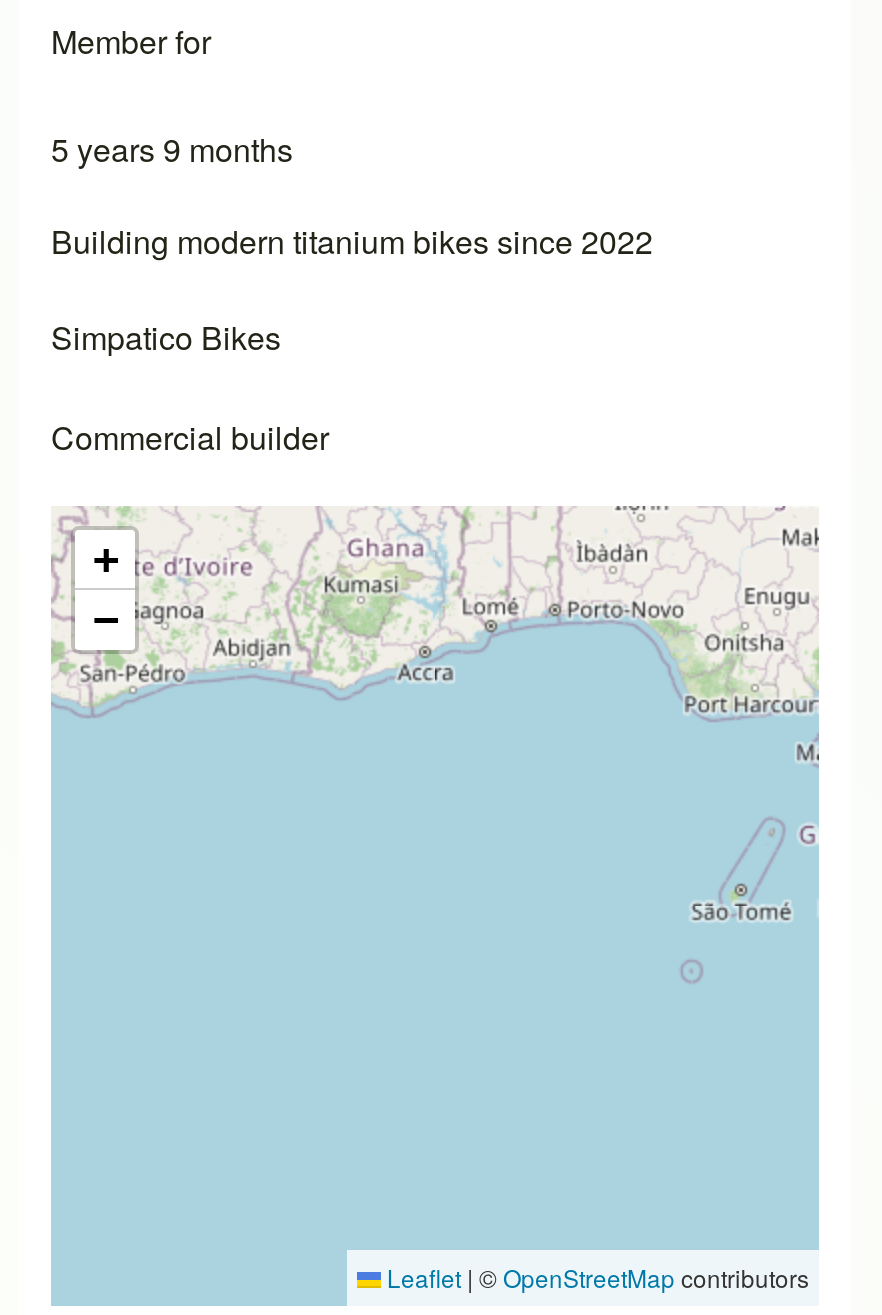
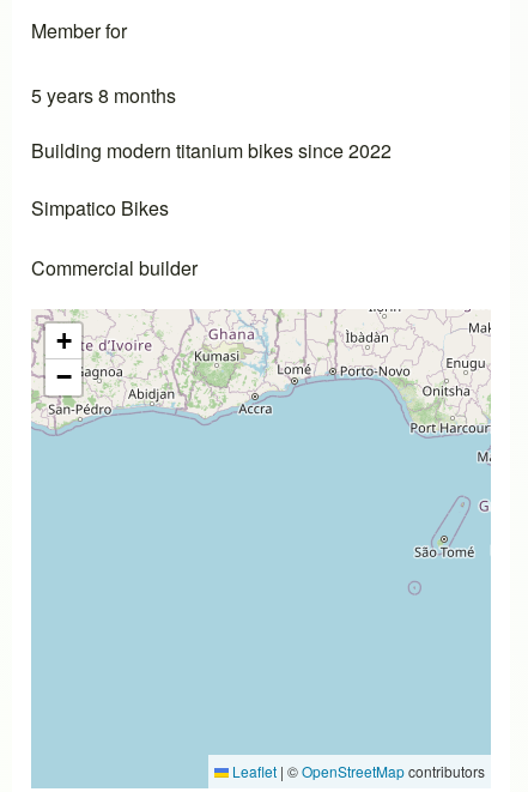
[51,125,293,171] 5 years 9 months -> [31,81,176,109] 5 years 8 months

